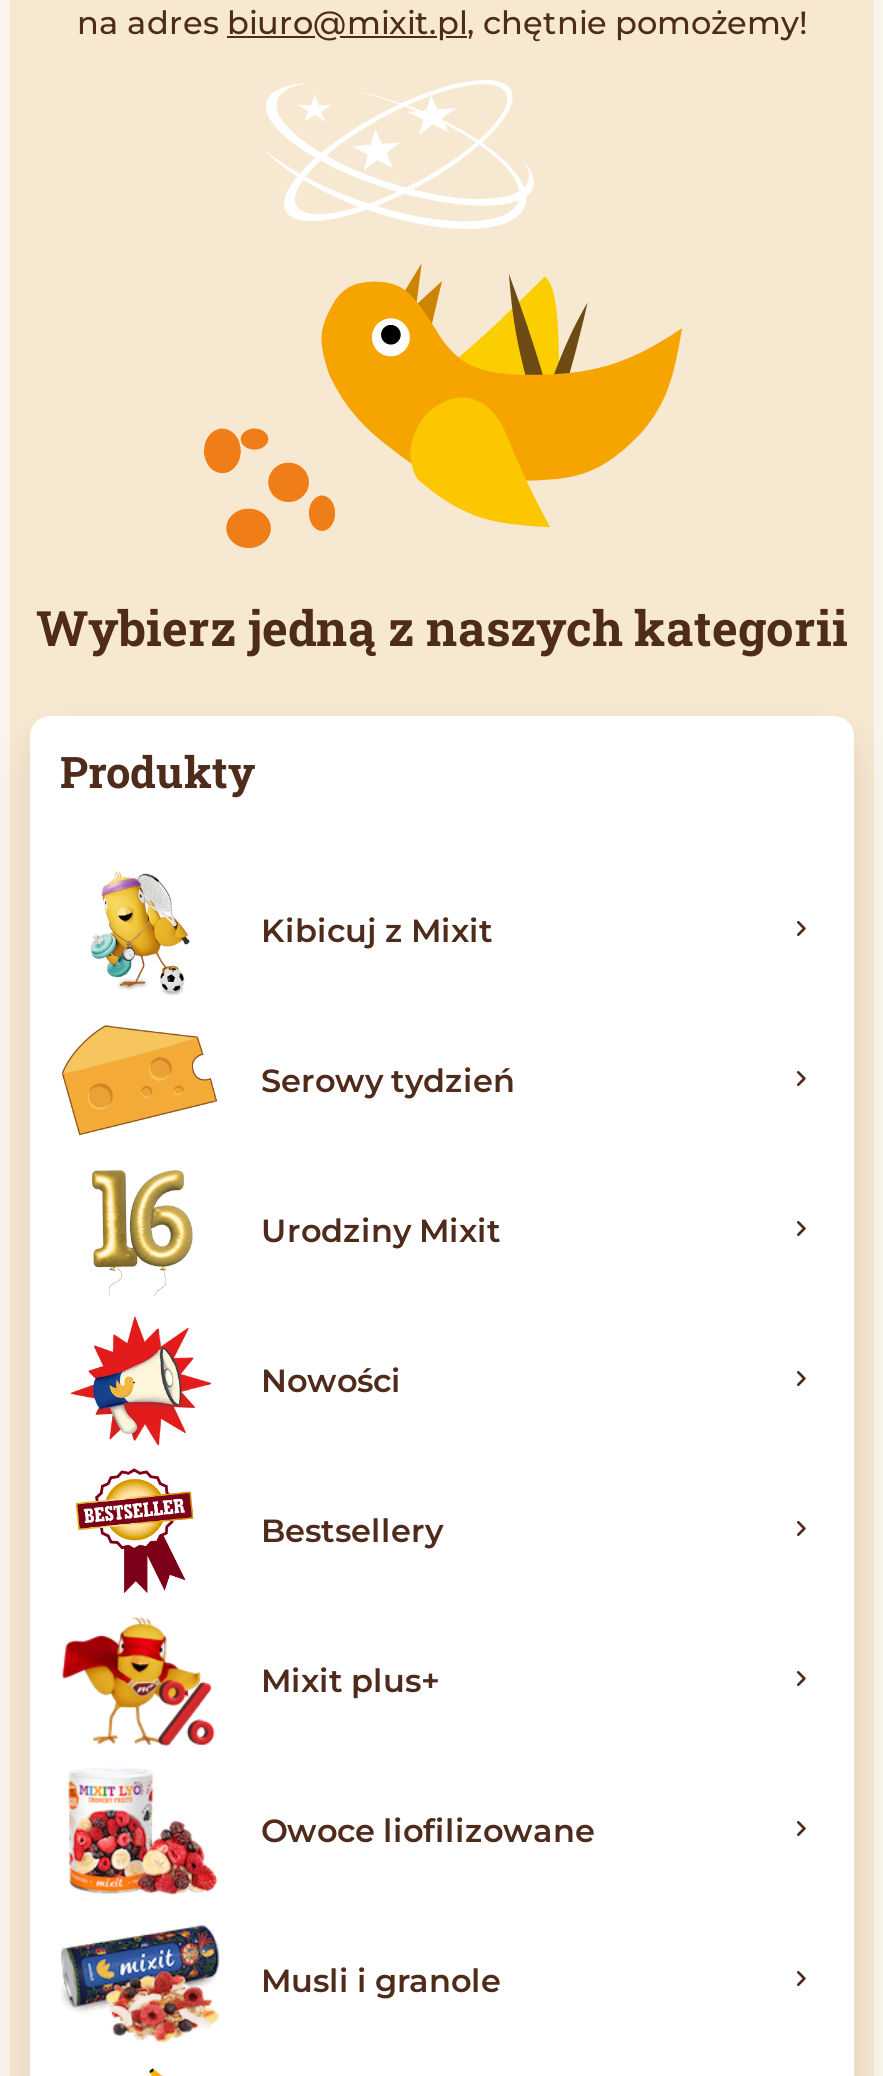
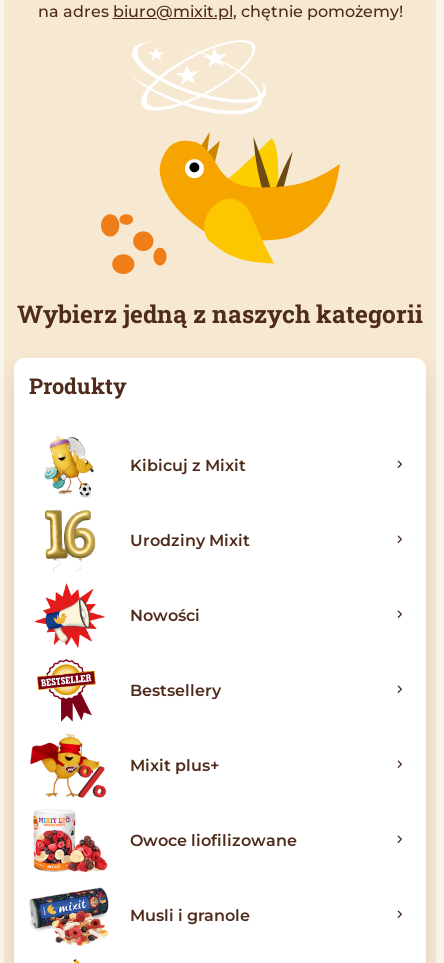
[60,1024,515,1136] [image] | Serowy tydzień -> none

